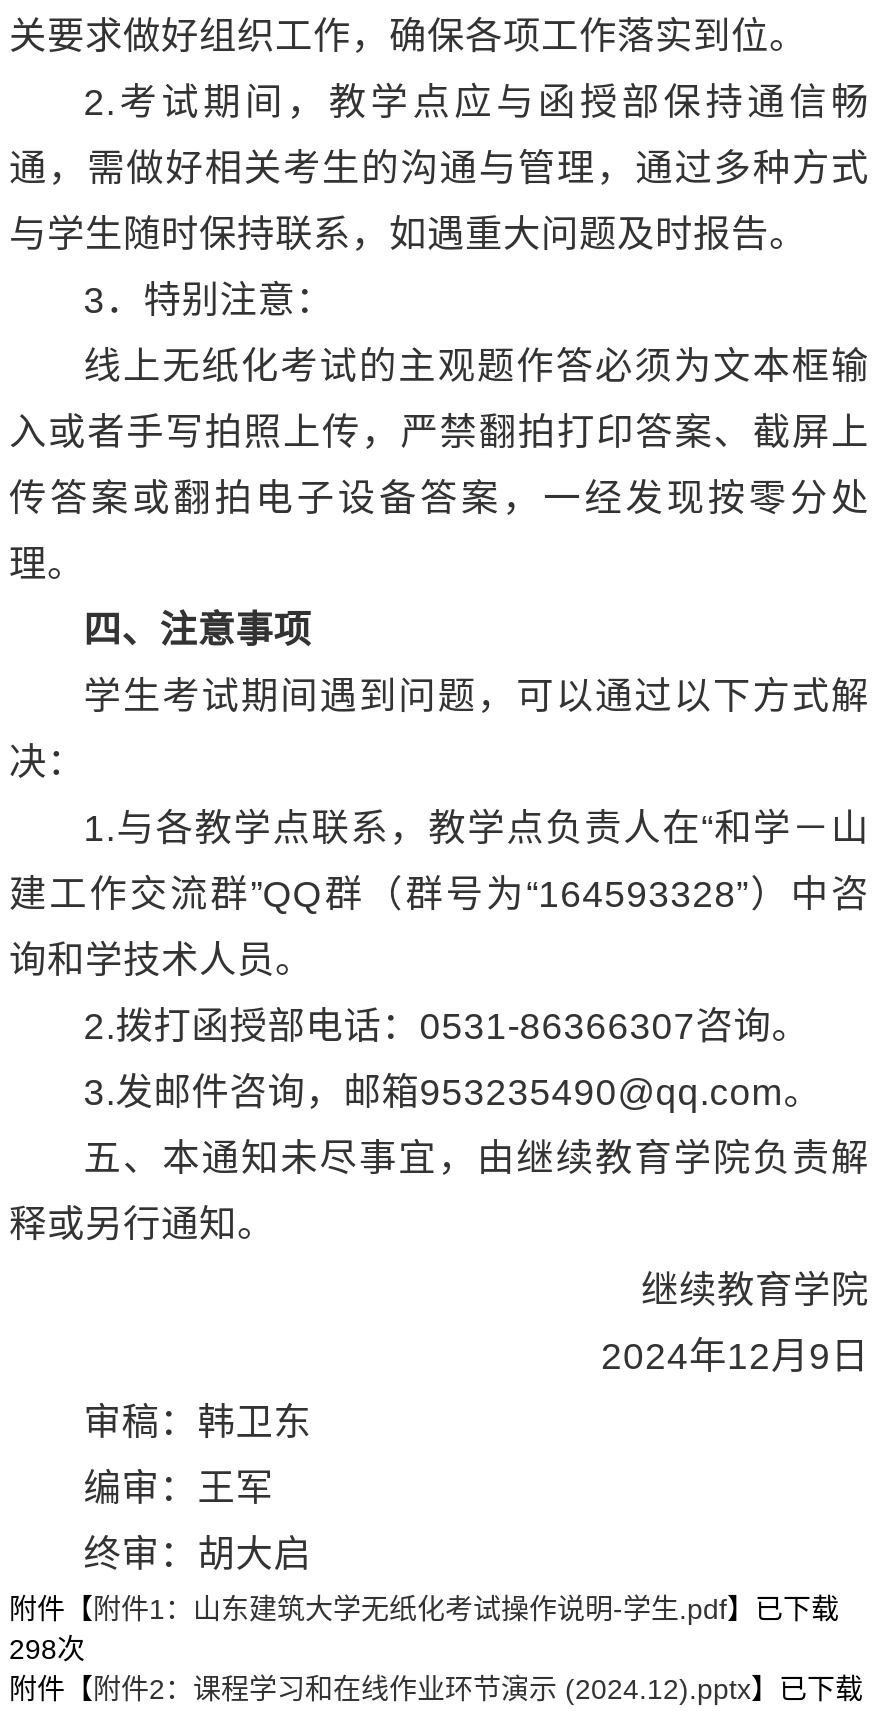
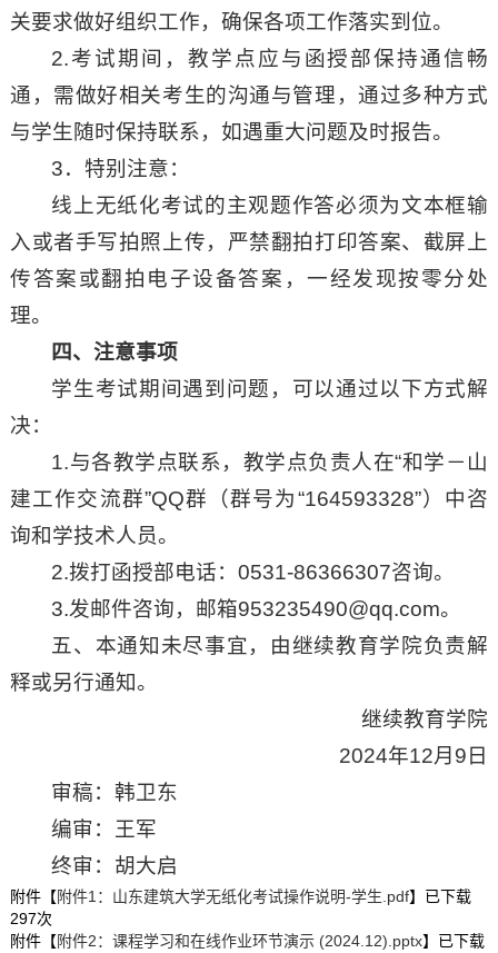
[9,1634,85,1666] 298次 -> [10,910,52,928] 297次

